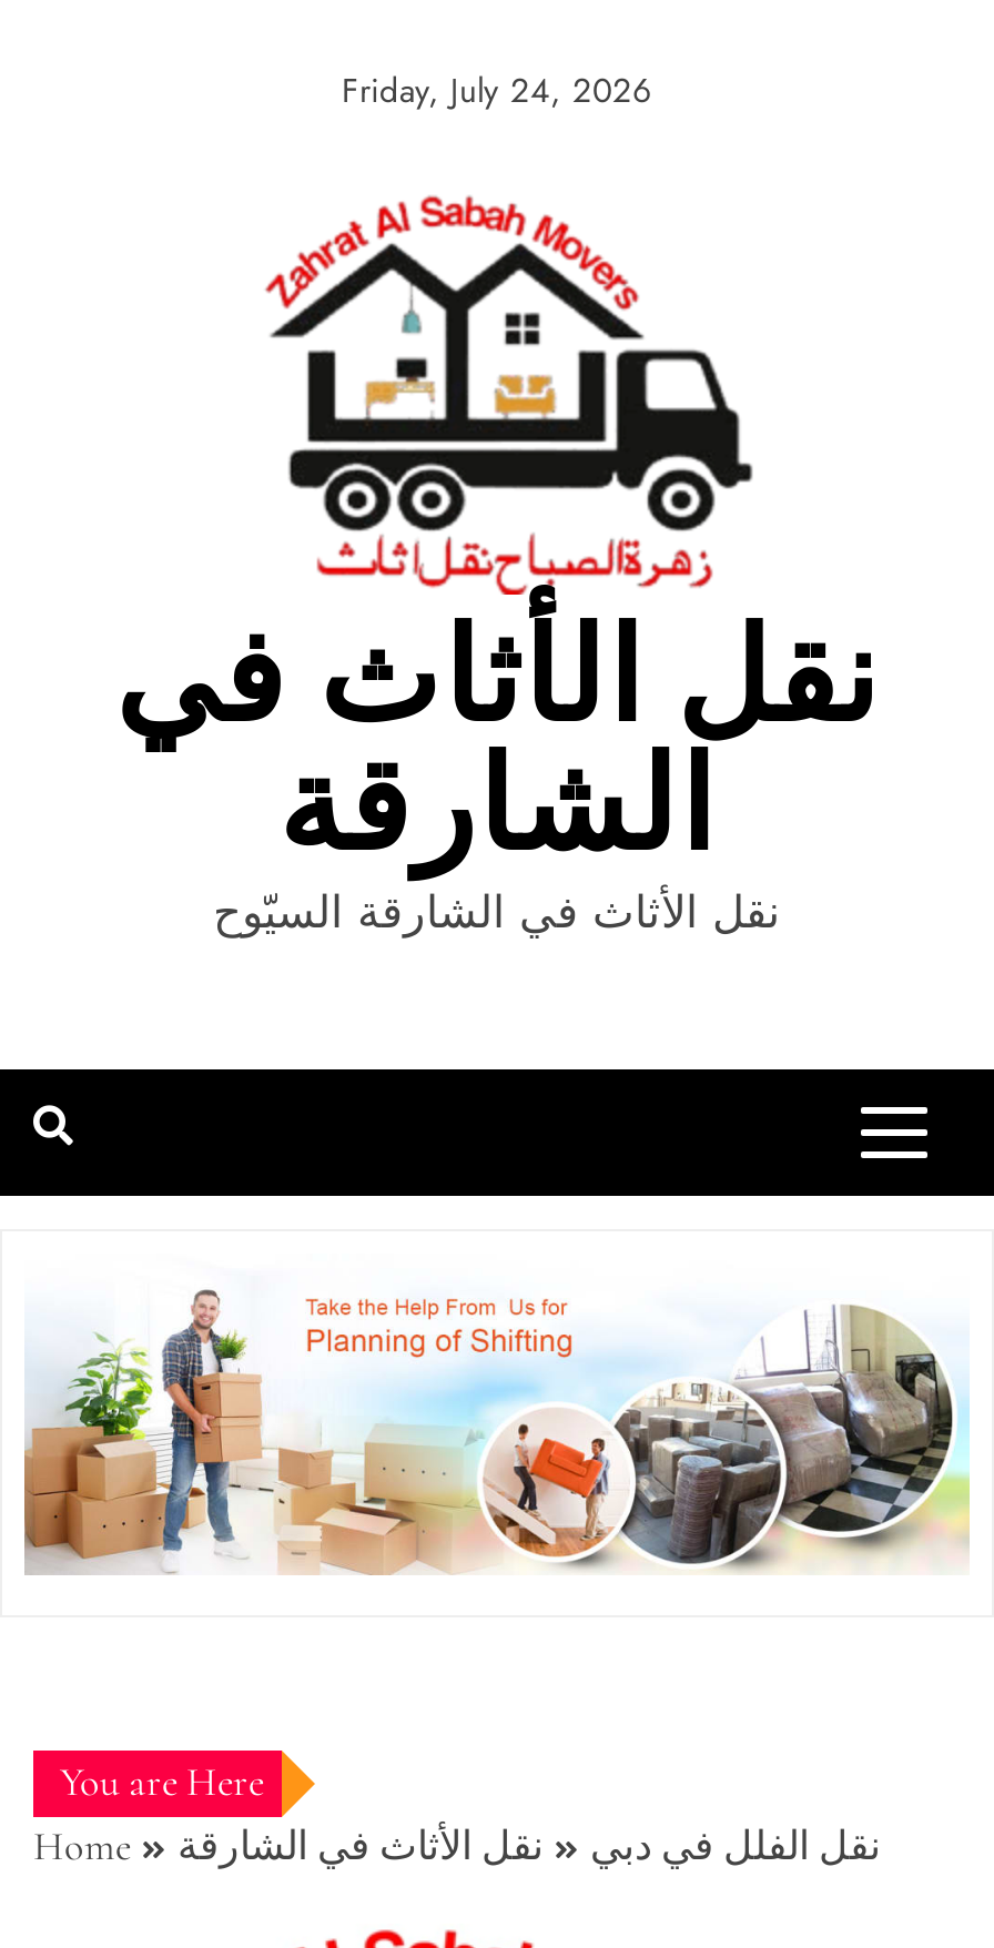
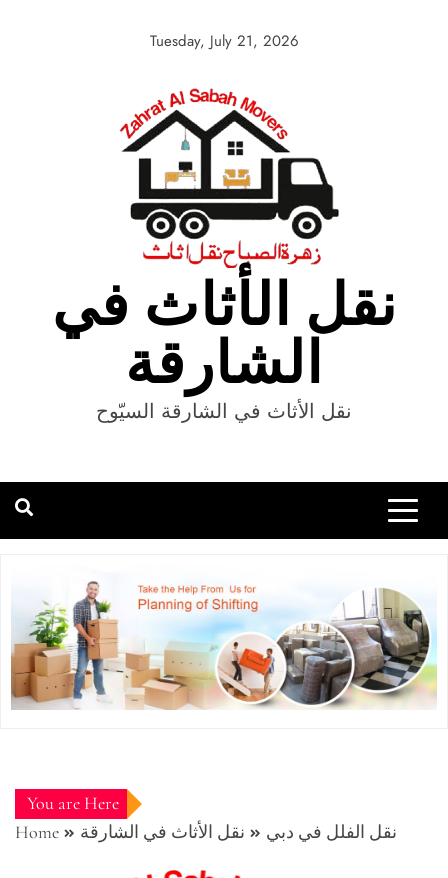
[342,67,652,115] Friday, July 24, 2026 -> [149,30,298,52] Tuesday, July 21, 2026

